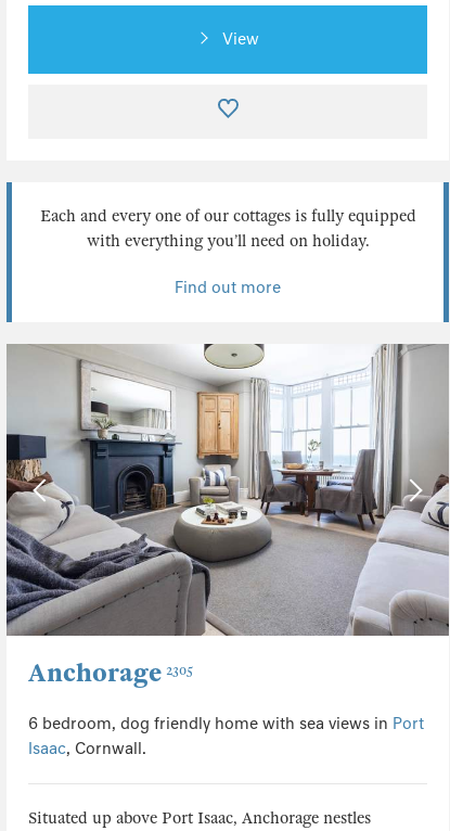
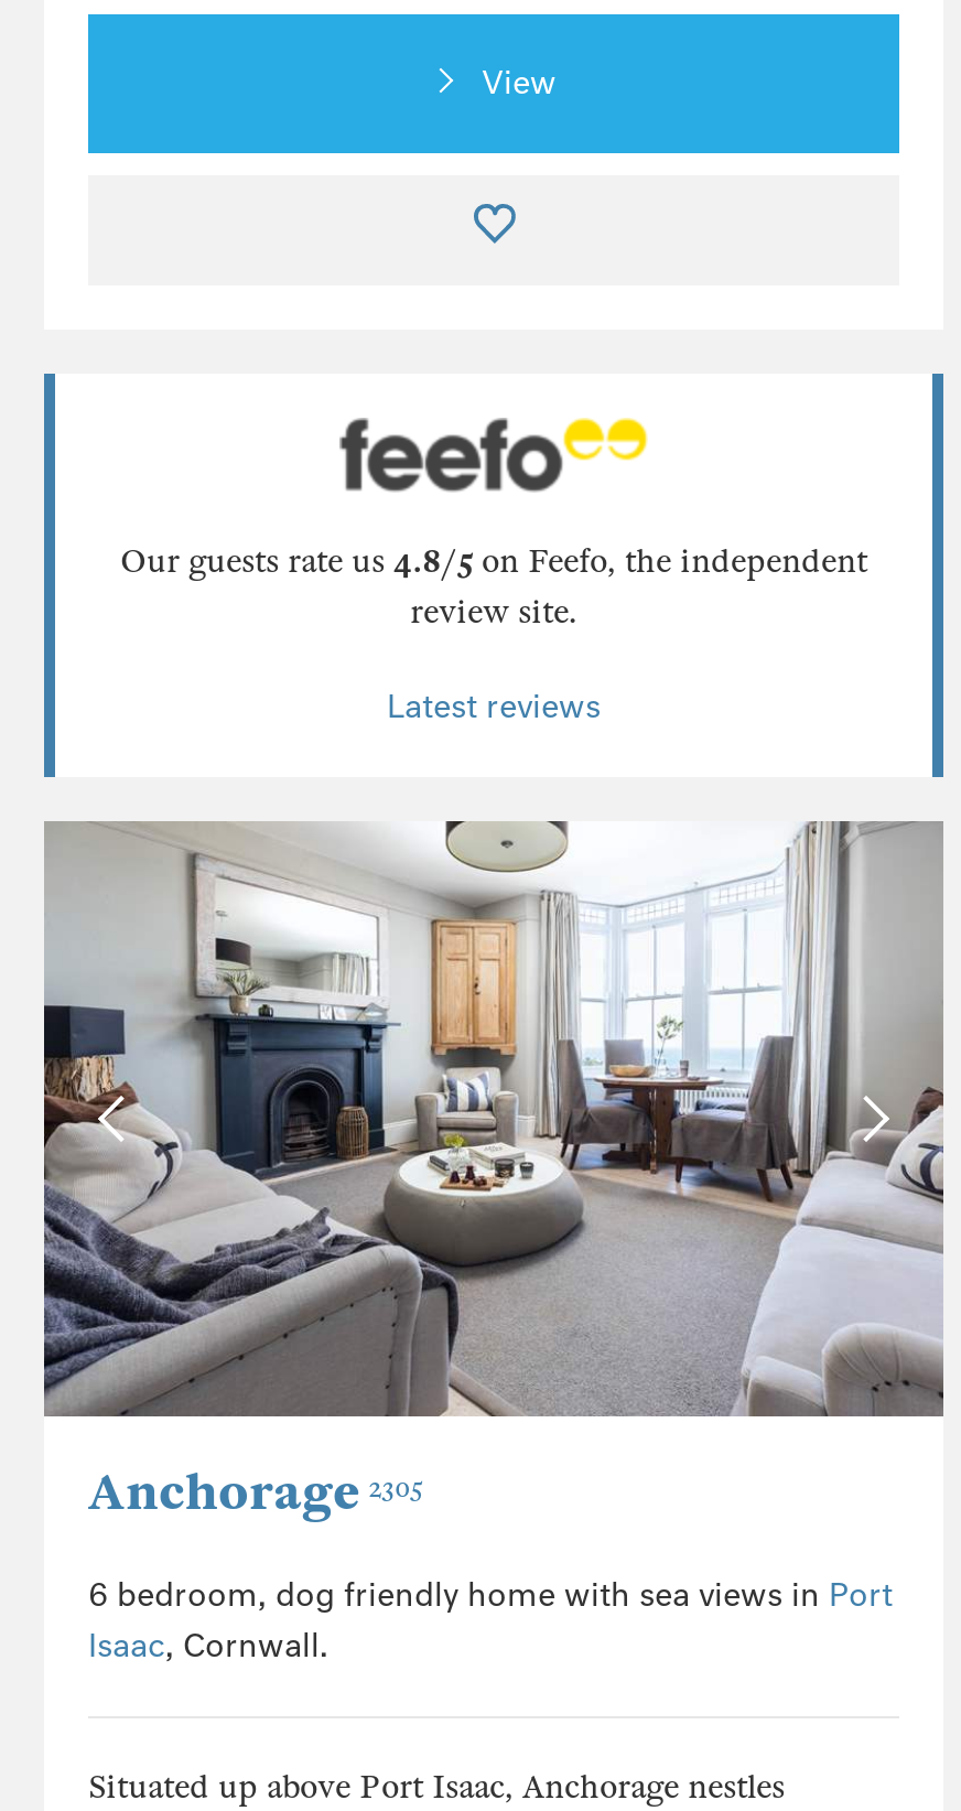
[40,206,416,251] Each and every one of our cottages is fully equipped | with everything you’ll need on holiday. -> [120,542,867,632] Our guests rate us 4.8/5 on Feefo, the independent | review site.
[175,278,281,298] Find out more -> [387,687,601,727] Latest reviews

